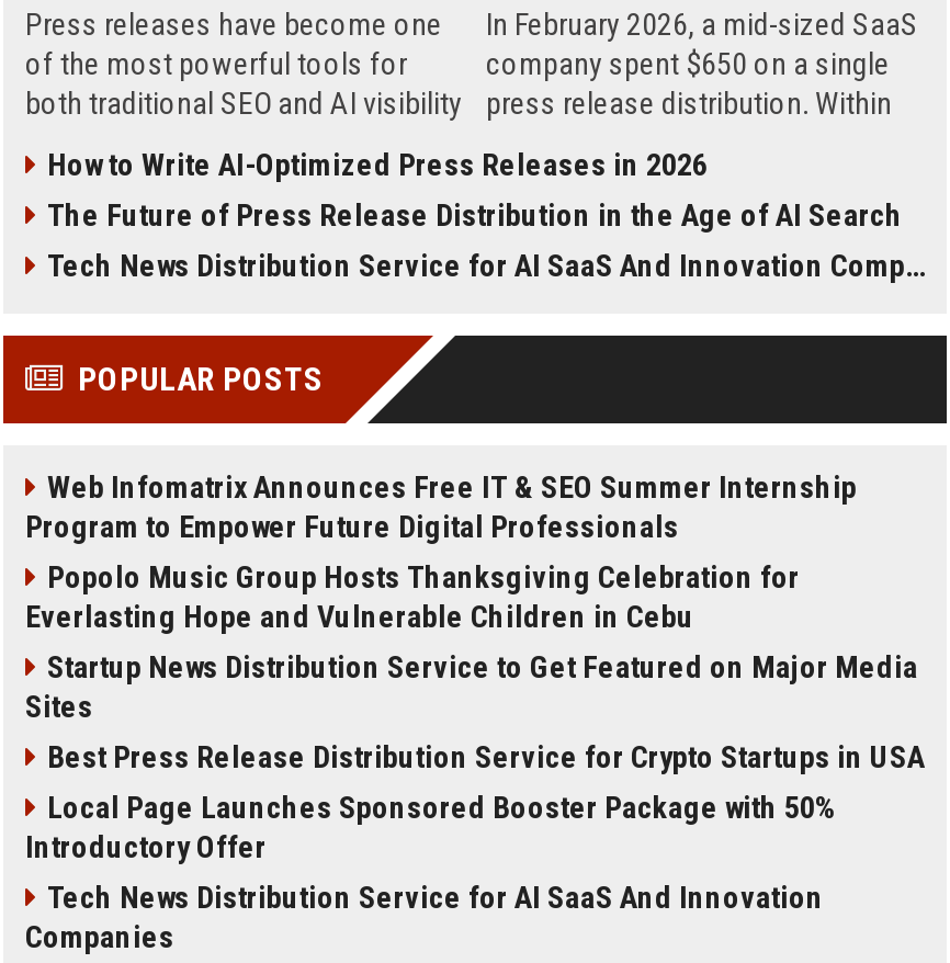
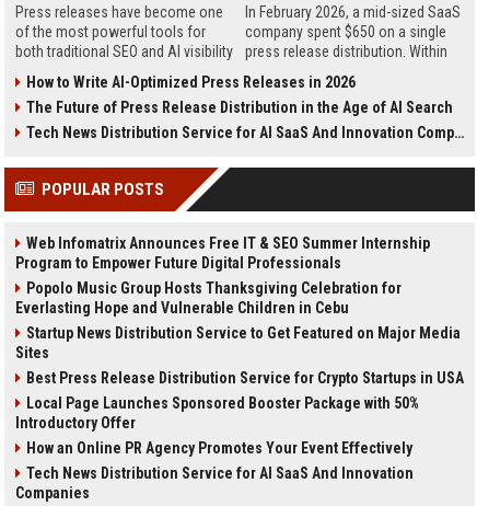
none -> [26,439,412,457] How an Online PR Agency Promotes Your Event Effectively

